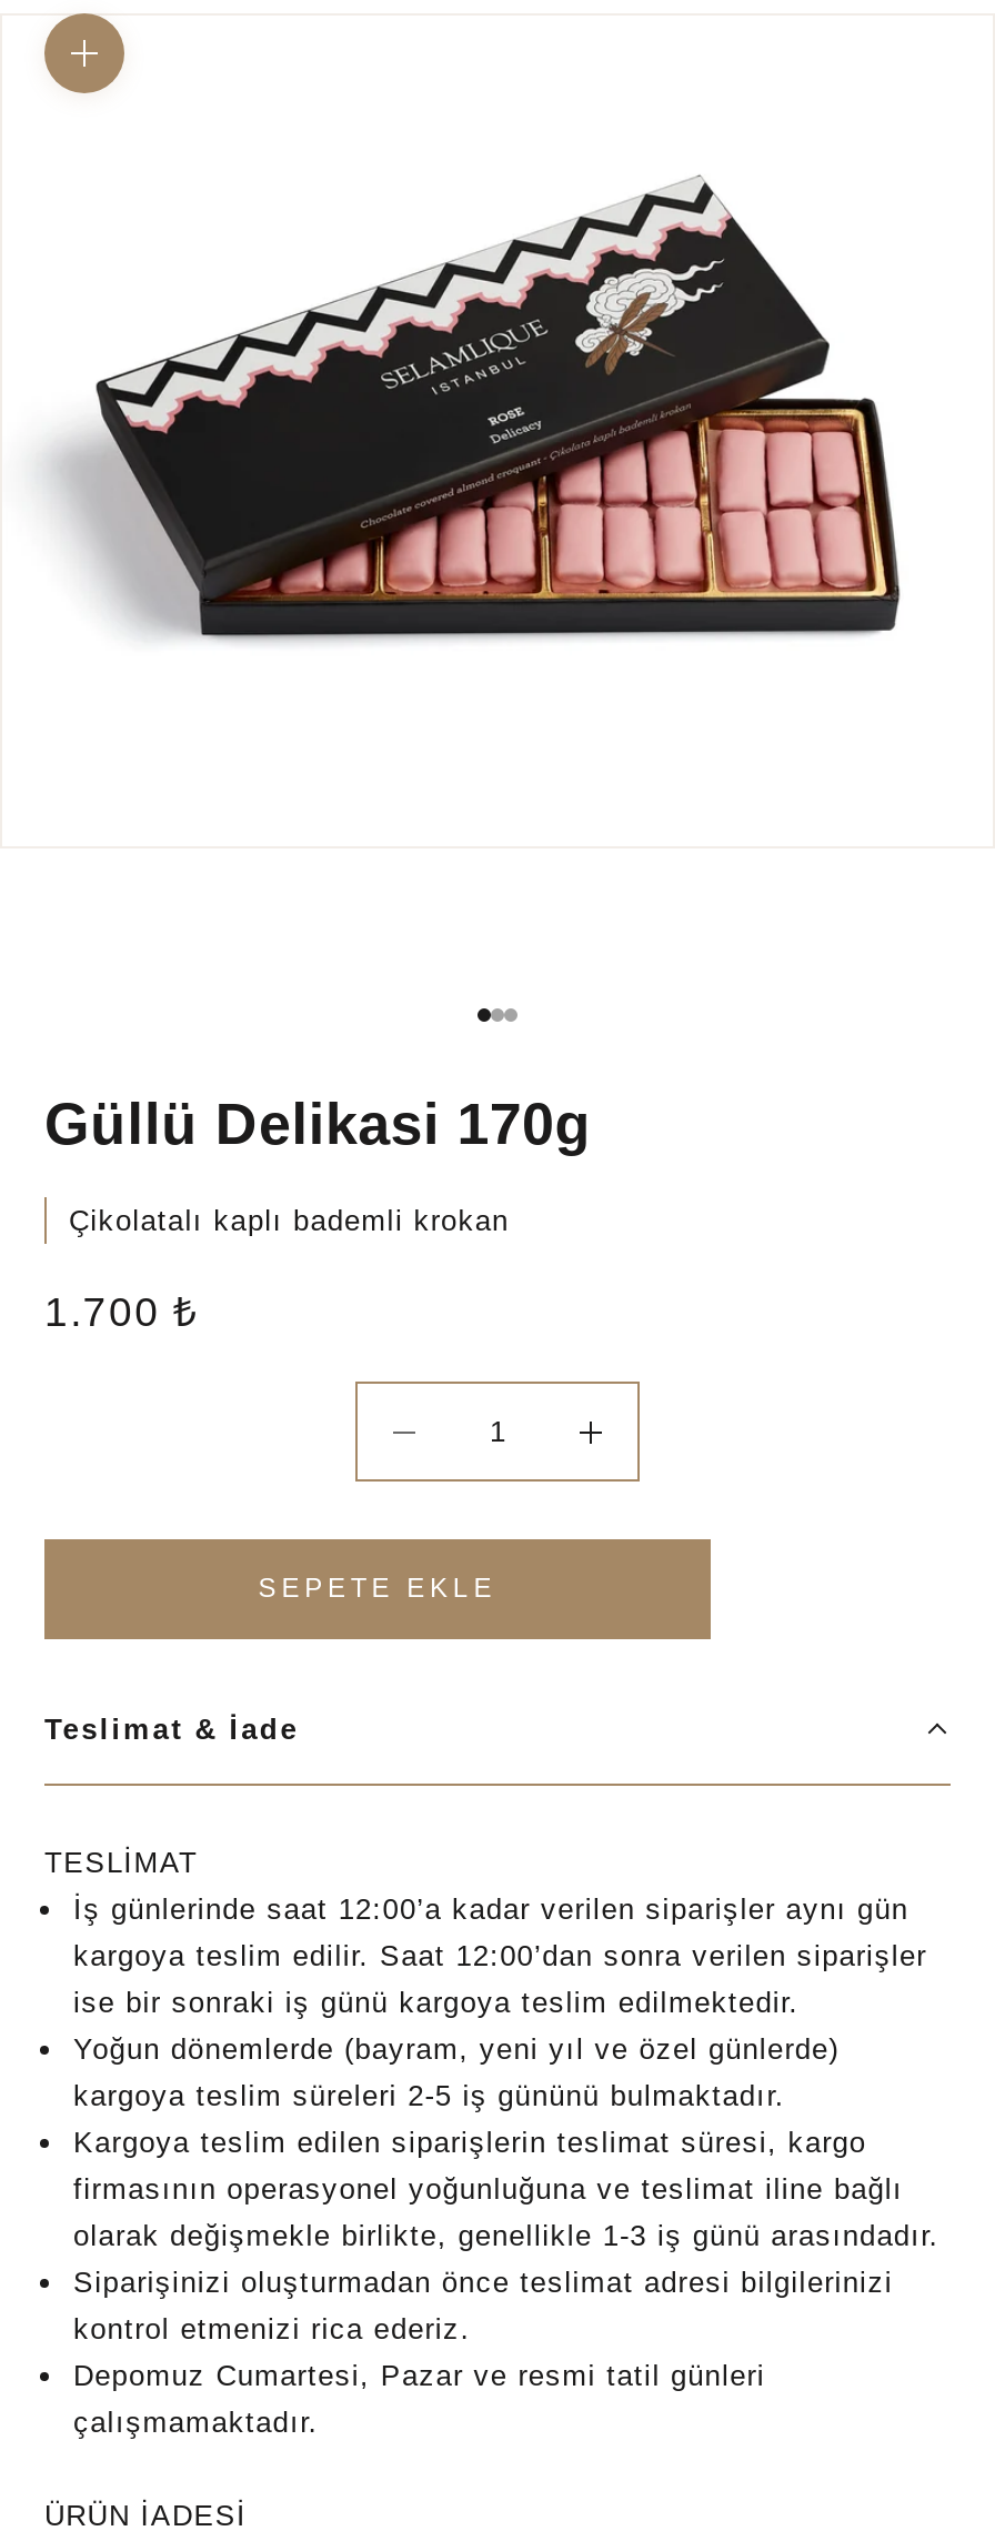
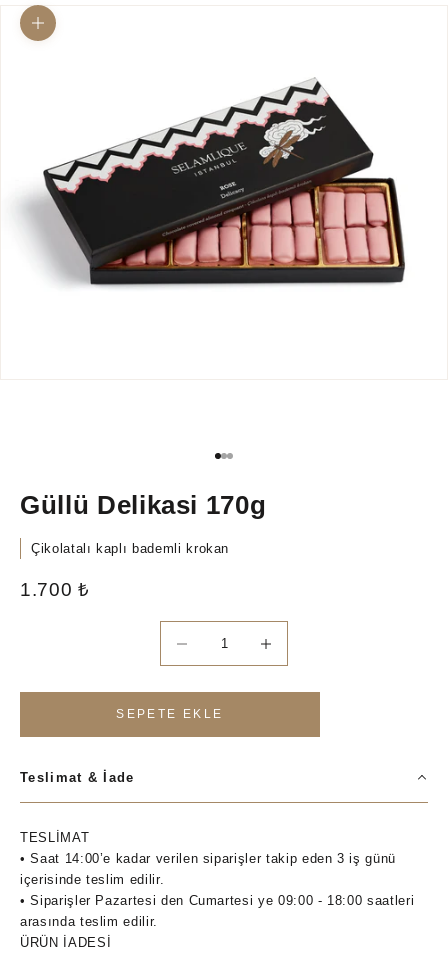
[73,1893,939,2439] İş günlerinde saat 12:00’a kadar verilen siparişler aynı gün | kargoya teslim edilir. Saat 12:00’dan sonra verilen siparişler | ise bir sonraki iş günü kargoya teslim edilmektedir. | Yoğun dönemlerde (bayram, yeni yıl ve özel günlerde) | kargoya teslim süreleri 2-5 iş gününü bulmaktadır. | Kargoya teslim edilen siparişlerin teslimat süresi, kargo | firmasının operasyonel yoğunluğuna ve teslimat iline bağlı | olarak değişmekle birlikte, genellikle 1-3 iş günü arasındadır. | Siparişinizi oluşturmadan önce teslimat adresi bilgilerinizi | kontrol etmenizi rica ederiz. | Depomuz Cumartesi, Pazar ve resmi tatil günleri | çalışmamaktadır. -> [20,851,414,929] • Saat 14:00’e kadar verilen siparişler takip eden 3 iş günü | içerisinde teslim edilir. | • Siparişler Pazartesi den Cumartesi ye 09:00 - 18:00 saatleri | arasında teslim edilir.

